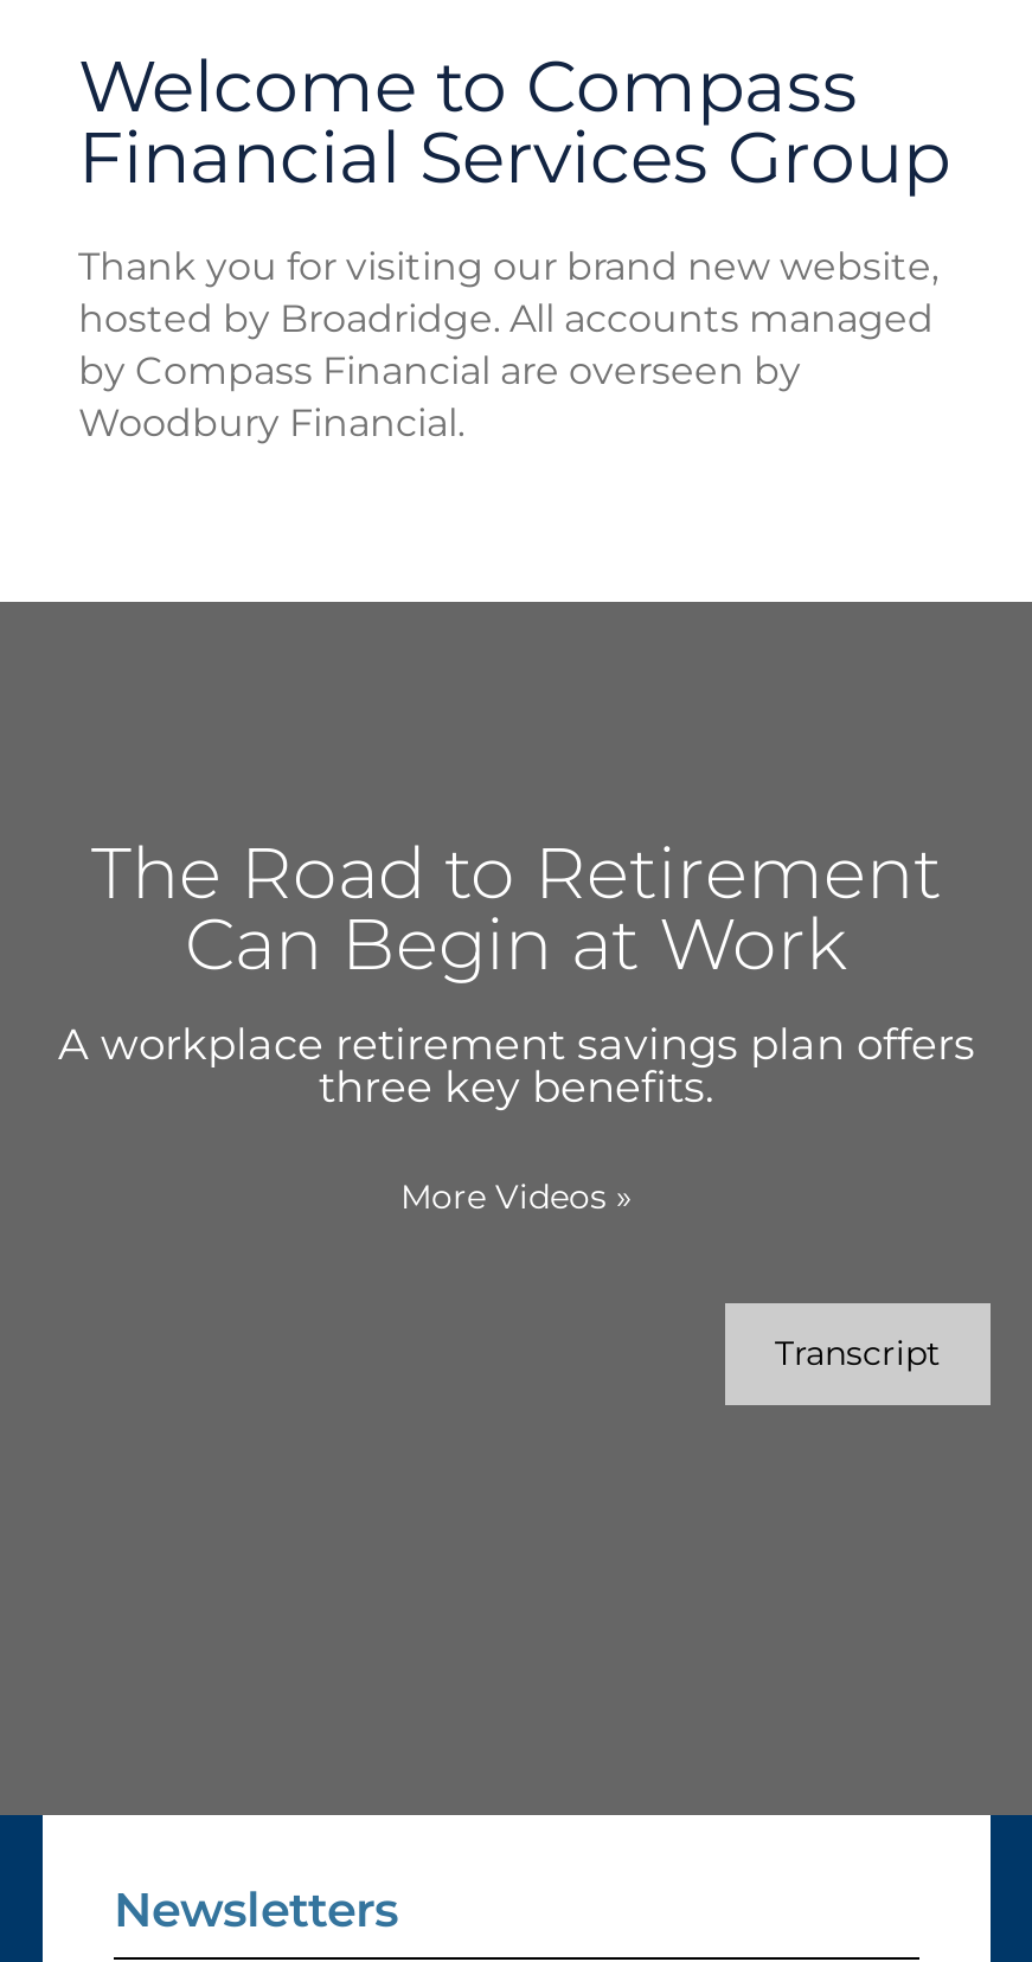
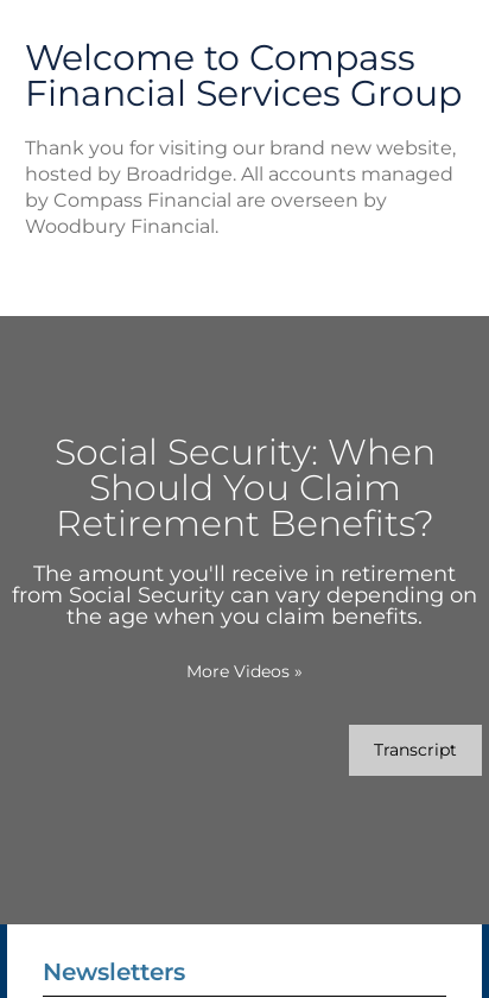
[58,828,975,1113] The Road to Retirement | Can Begin at Work | A workplace retirement savings plan offers | three key benefits. -> [12,430,477,629] Social Security: When | Should You Claim | Retirement Benefits? | The amount you'll receive in retirement | from Social Security can vary depending on | the age when you claim benefits.
moved [400,1174,941,1373] -> [186,660,457,760]: More Videos» | Transcript

